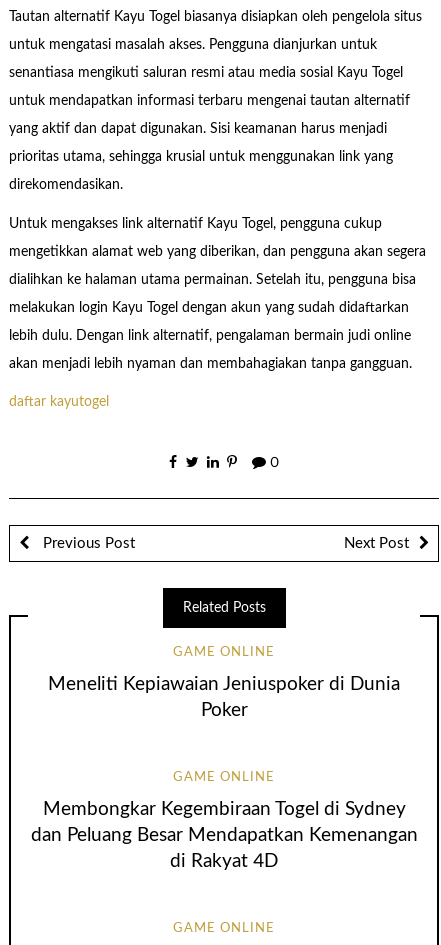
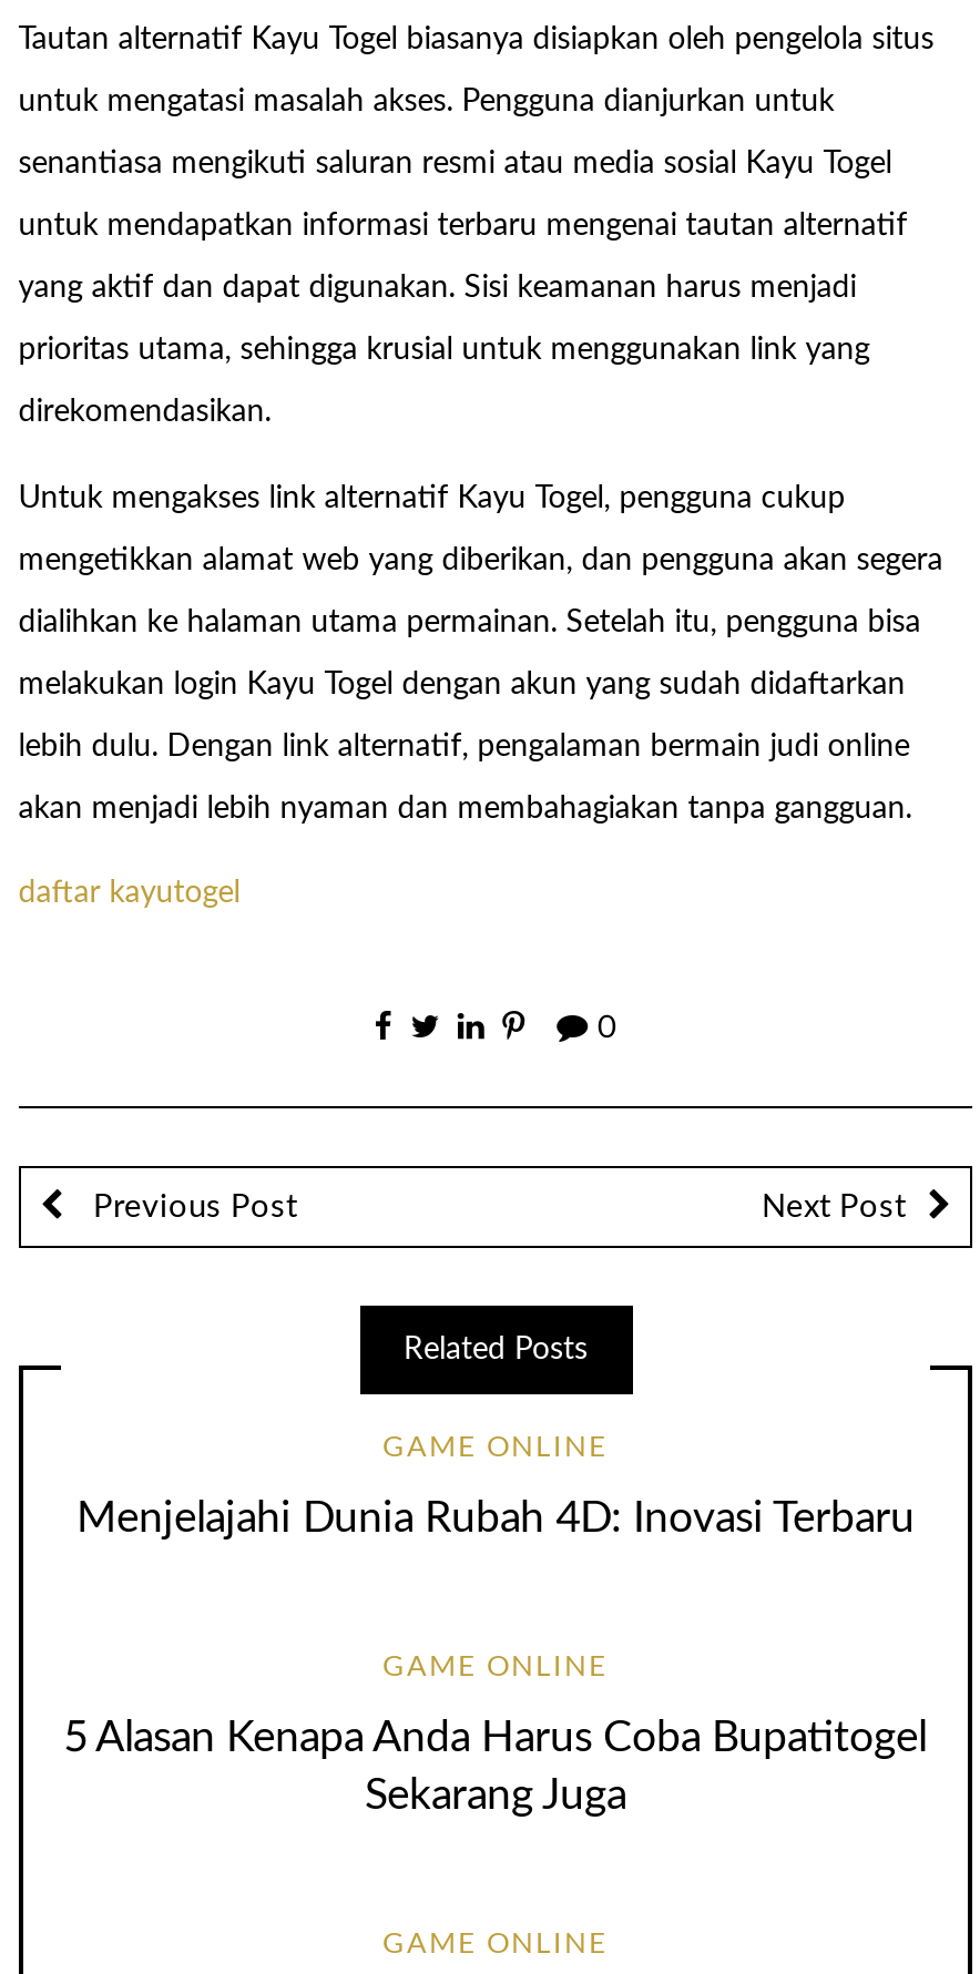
[48,675,400,720] Meneliti Kepiawaian Jeniuspoker di Dunia | Poker -> [76,1498,915,1540] Menjelajahi Dunia Rubah 4D: Inovasi Terbaru
[30,800,417,871] Membongkar Kegembiraan Togel di Sydney | dan Peluang Besar Mendapatkan Kemenangan | di Rakyat 4D -> [64,1717,927,1817] 5 Alasan Kenapa Anda Harus Coba Bupatitogel | Sekarang Juga

